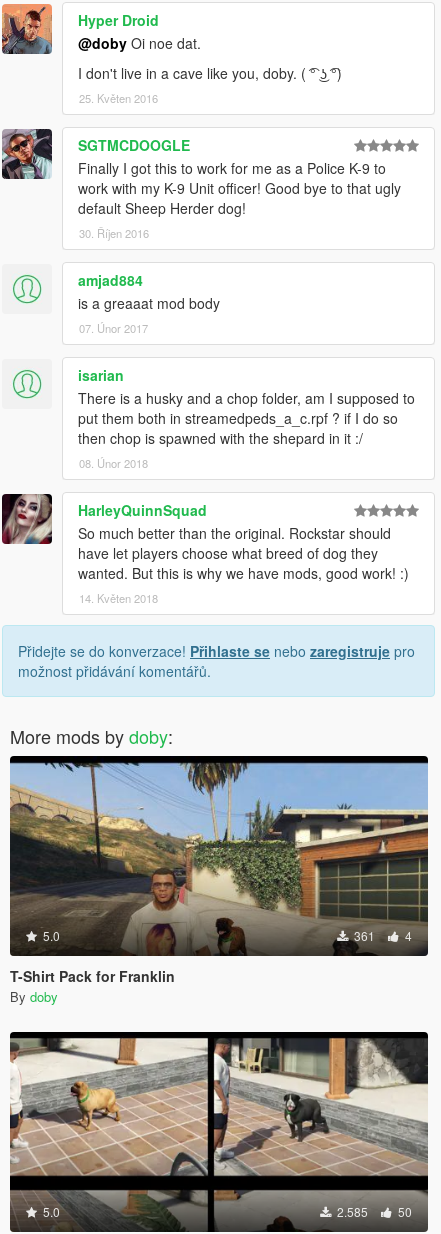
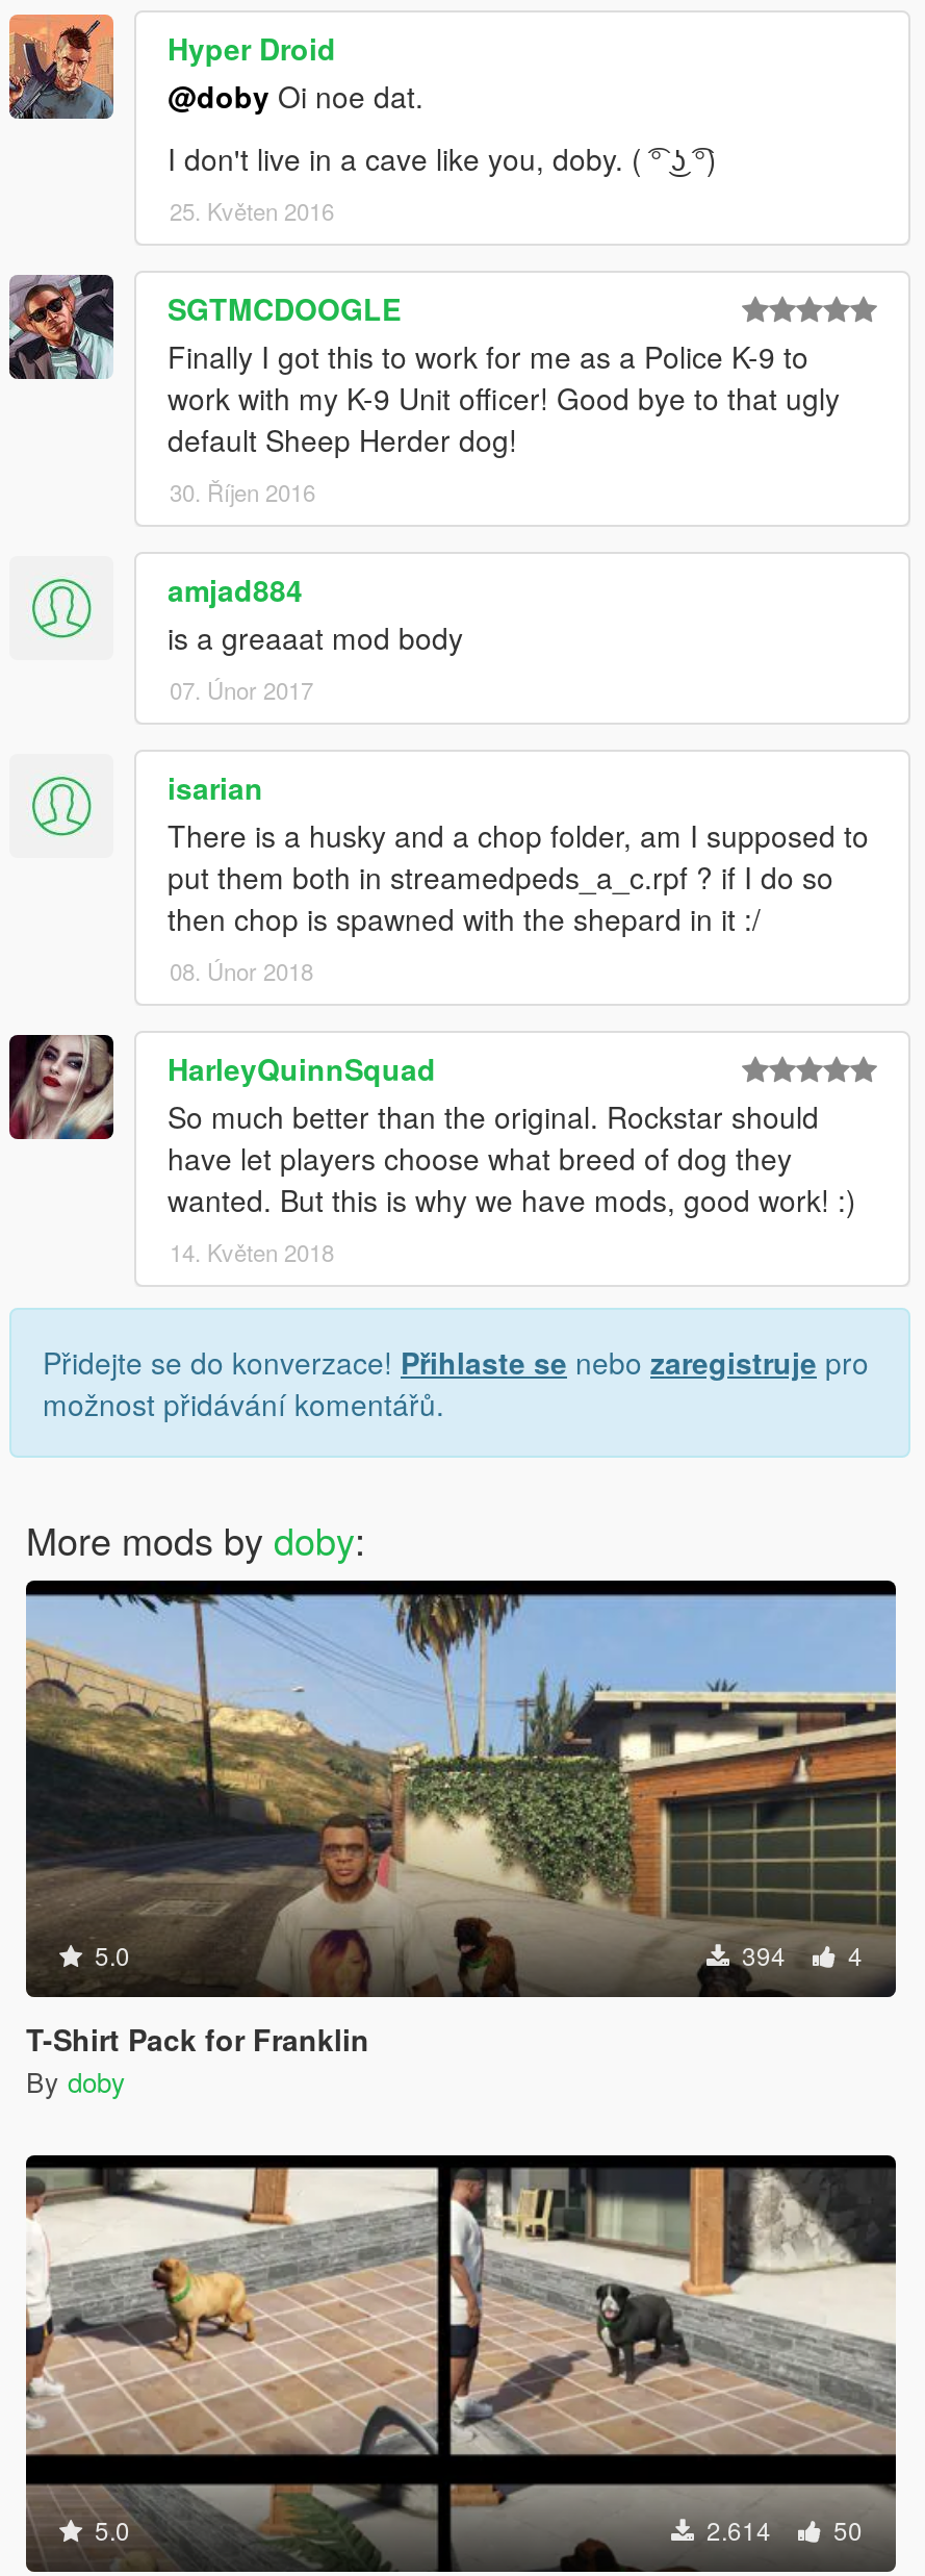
[351,927,412,944] 361 4 -> [736,1936,863,1971] 394 4
[334,1203,412,1220] 2.585 50 -> [700,2511,863,2546] 2.614 50

